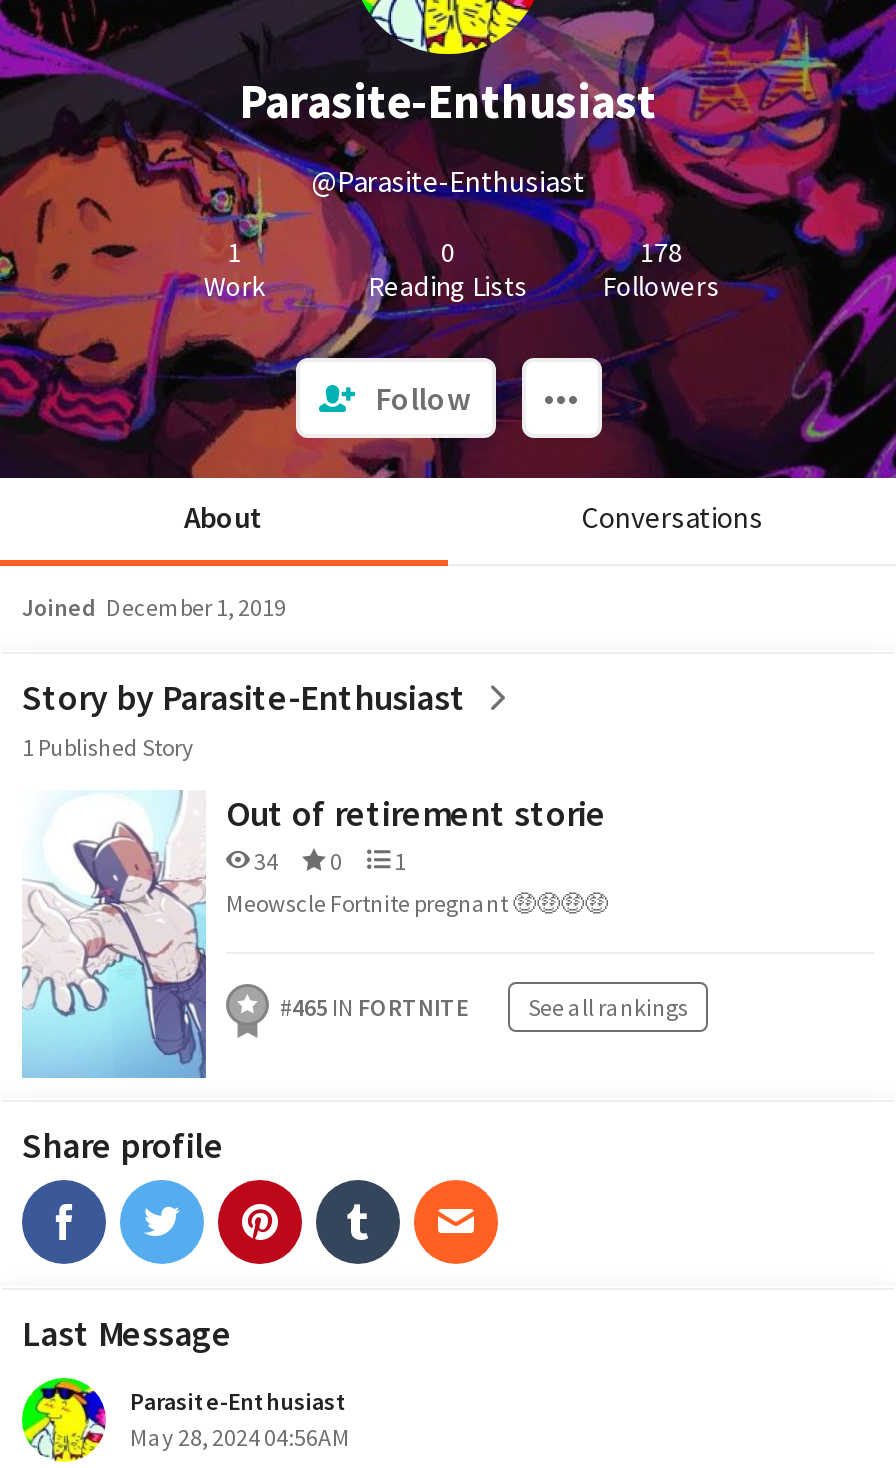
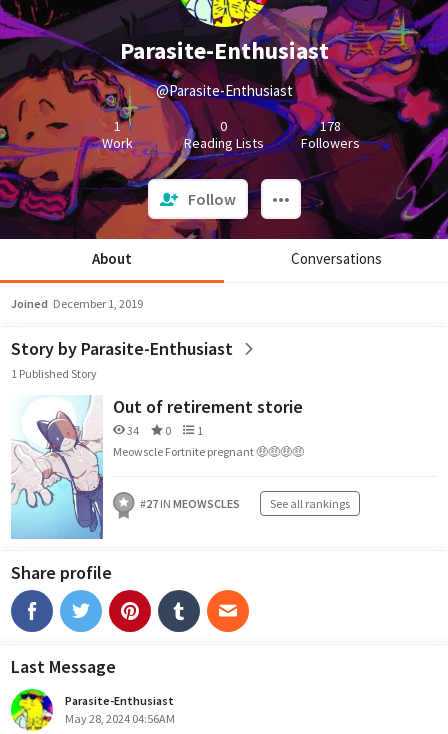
[280,992,688,1022] #465 IN FORTNITE See all rankings -> [140,496,350,511] #27 IN MEOWSCLES See all rankings

